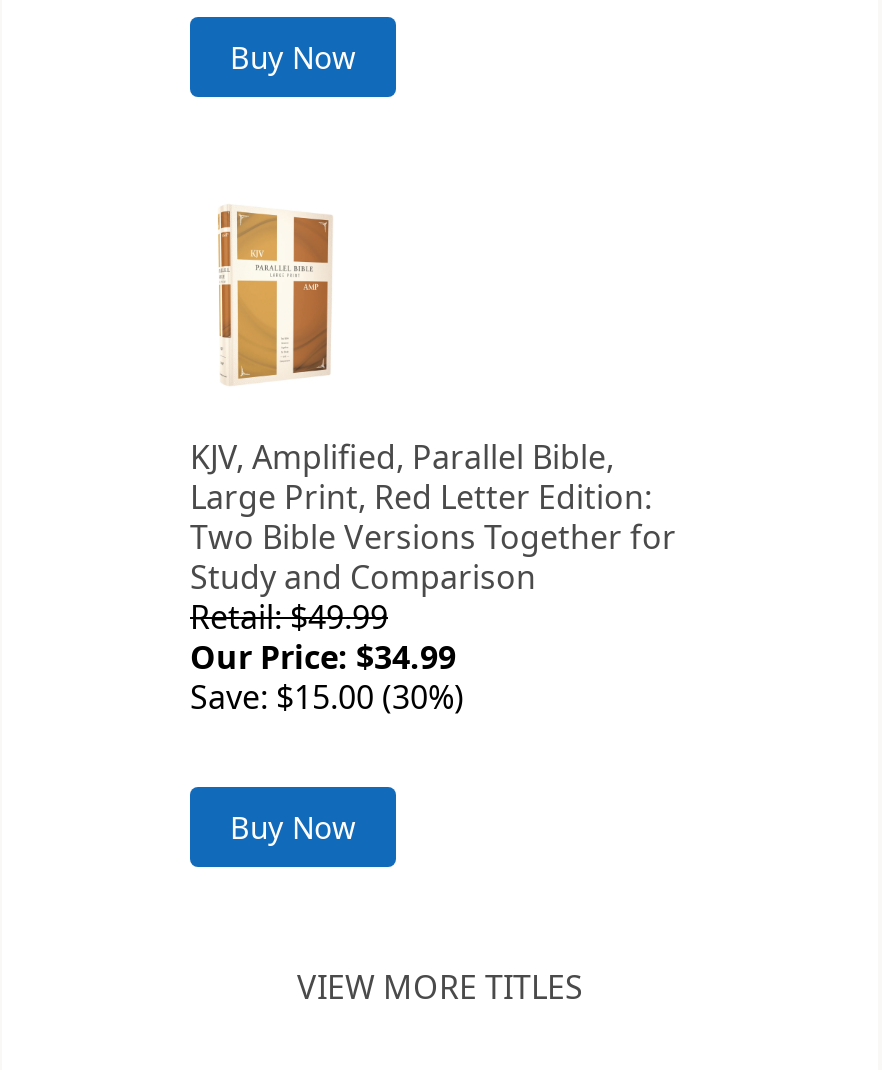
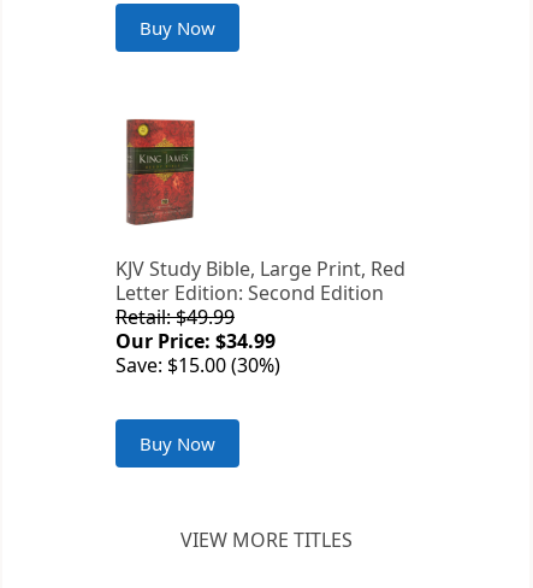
[208,209,332,383] [image] -> [125,118,200,199] [image]
[190,435,676,599] KJV, Amplified, Parallel Bible, | Large Print, Red Letter Edition: | Two Bible Versions Together for | Study and Comparison -> [116,255,405,306] KJV Study Bible, Large Print, Red | Letter Edition: Second Edition

